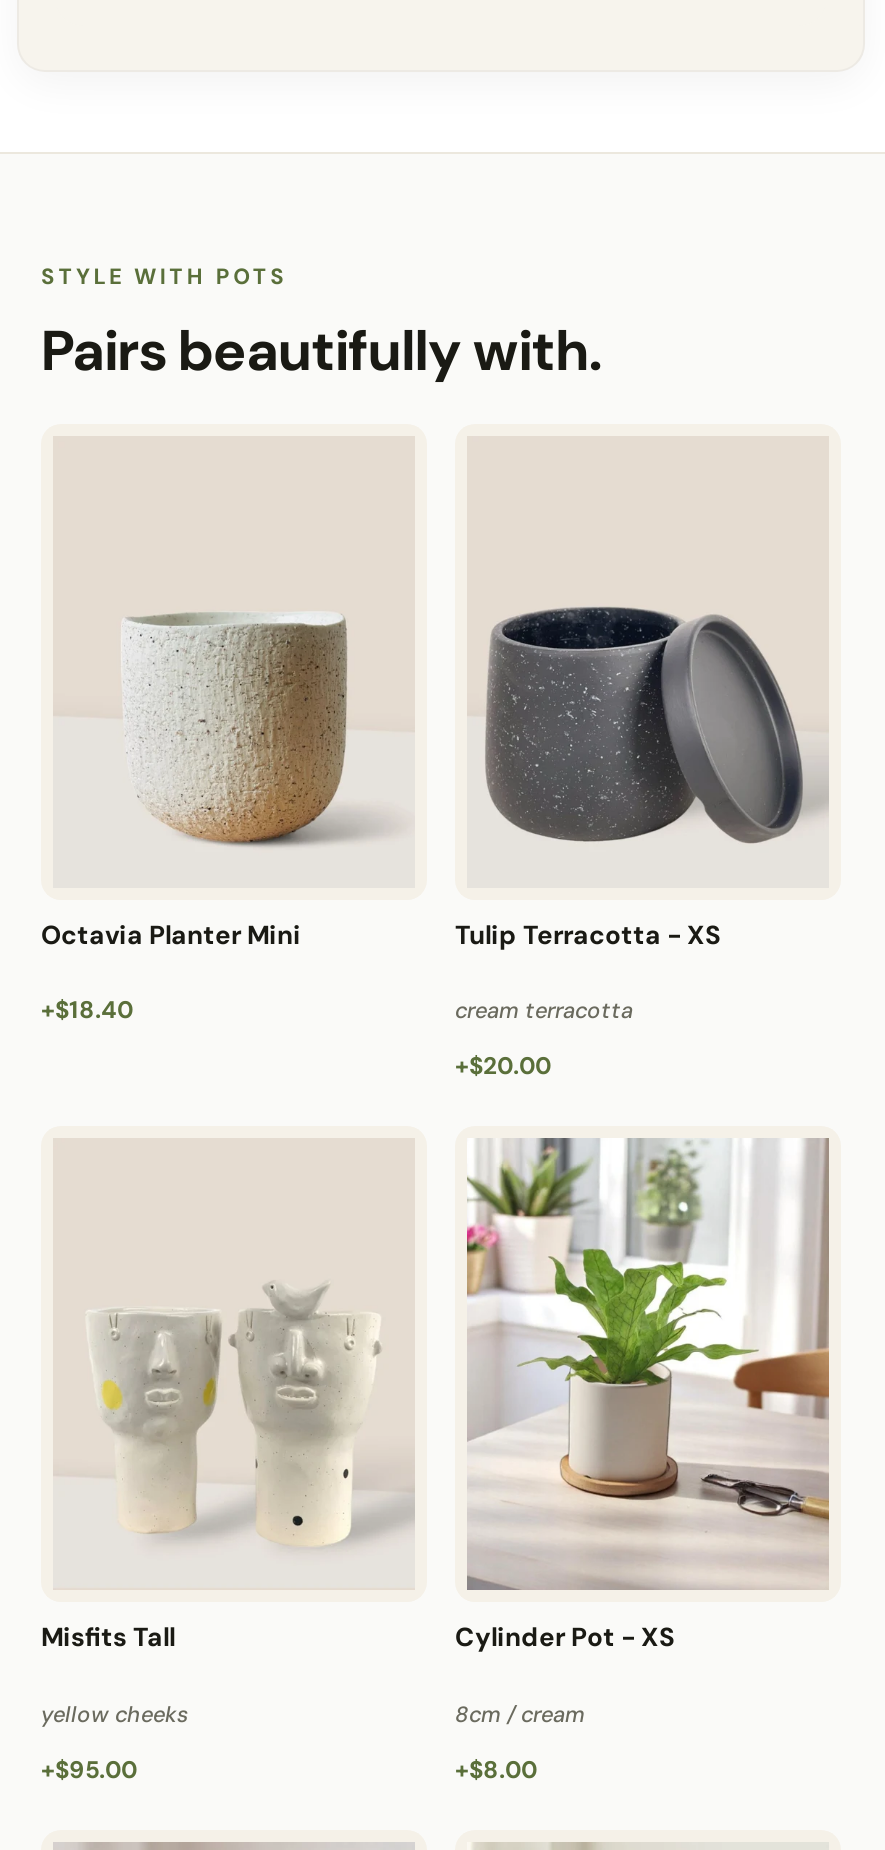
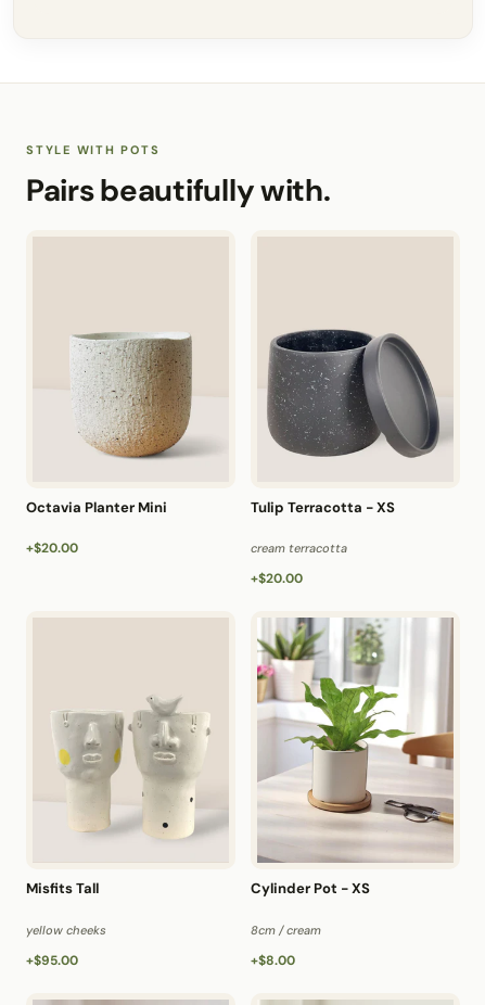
[41,994,133,1026] +$18.40 -> [26,540,78,557] +$20.00

